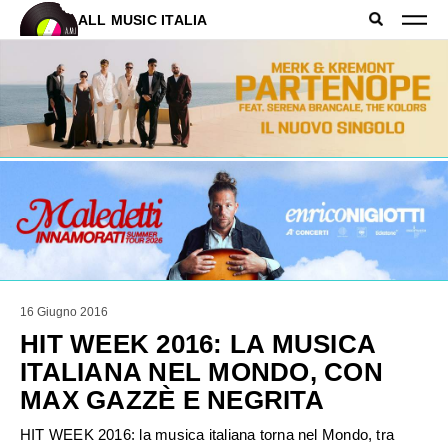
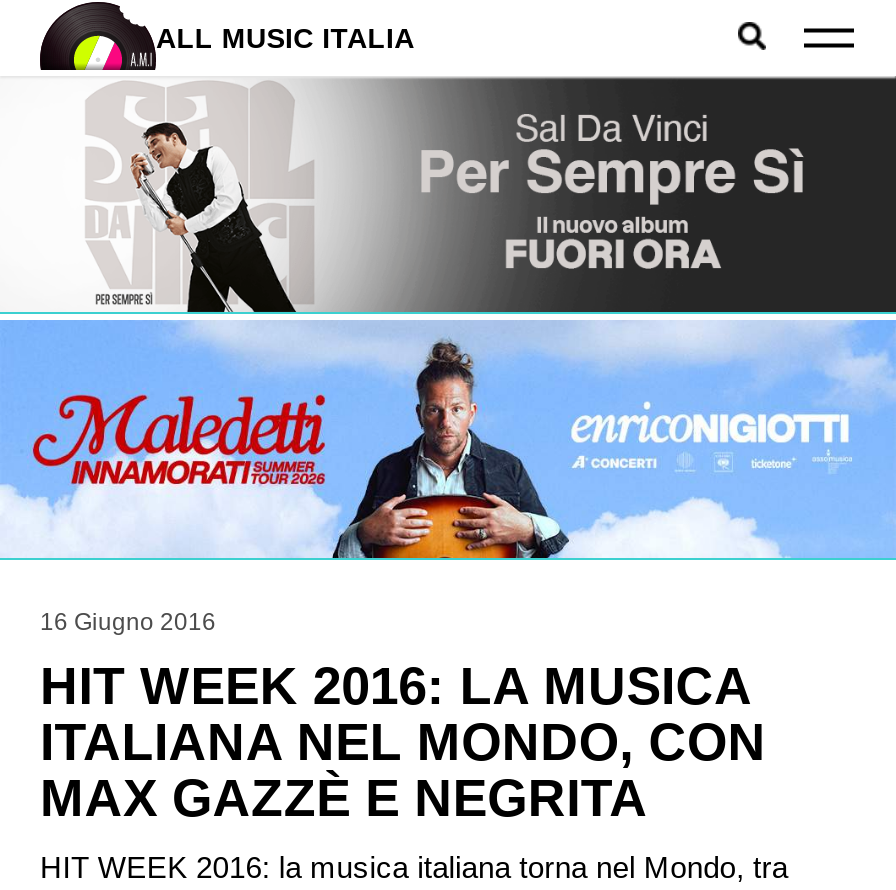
[3,40,445,158] [image] -> [6,76,890,314] [image]

